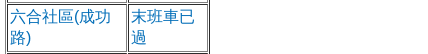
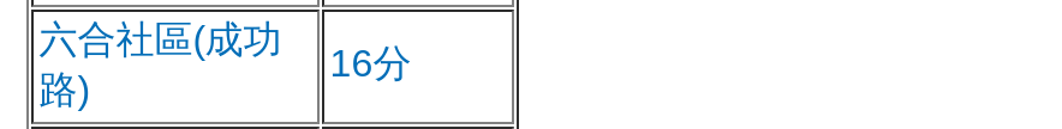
[131,8,195,46] 末班車已 | 過 -> [330,44,412,84] 16分

